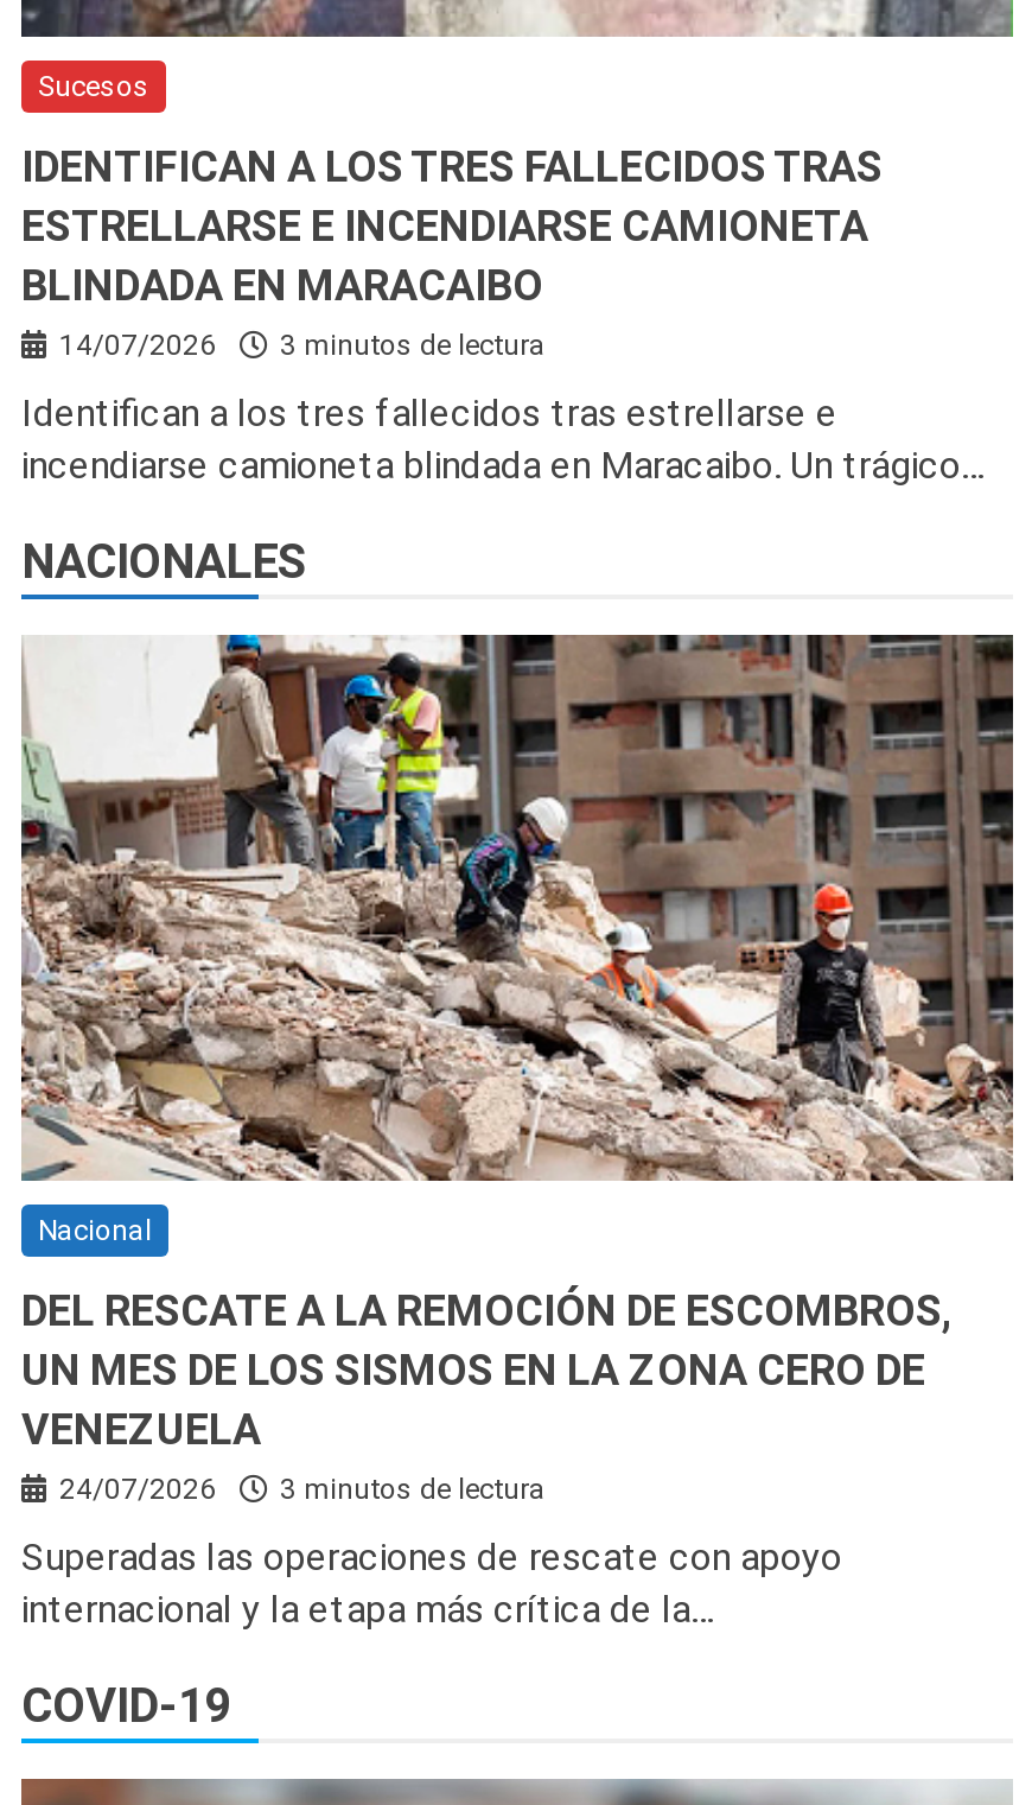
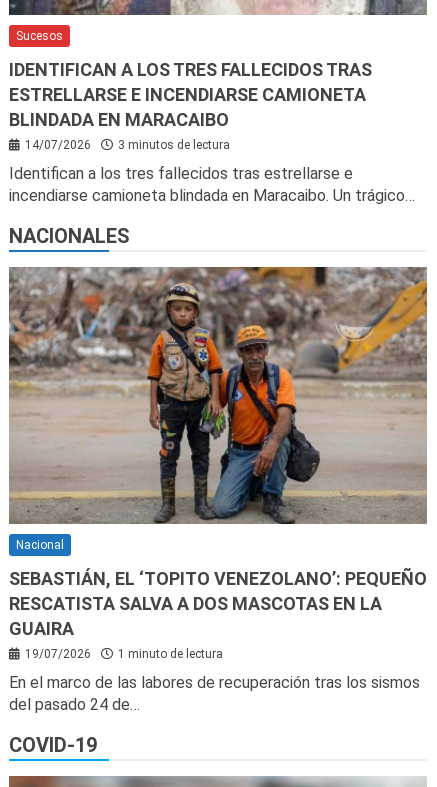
[21,631,1013,1182] [image] -> [9,266,428,525] [image]
[21,1285,954,1506] DEL RESCATE A LA REMOCIÓN DE ESCOMBROS, | UN MES DE LOS SISMOS EN LA ZONA CERO DE | VENEZUELA | 24/07/2026 | 3 minutos de lectura -> [9,568,427,661] SEBASTIÁN, EL ‘TOPITO VENEZOLANO’: PEQUEÑO | RESCATISTA SALVA A DOS MASCOTAS EN LA | GUAIRA | 19/07/2026 | 1 minuto de lectura
[21,1534,842,1632] Superadas las operaciones de rescate con apoyo | internacional y la etapa más crítica de la… -> [9,673,420,714] En el marco de las labores de recuperación tras los sismos | del pasado 24 de…

